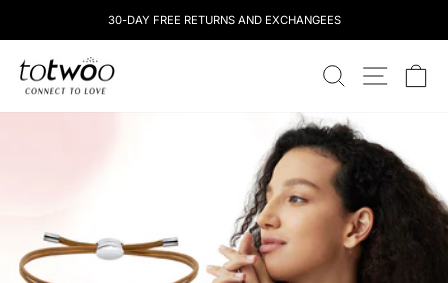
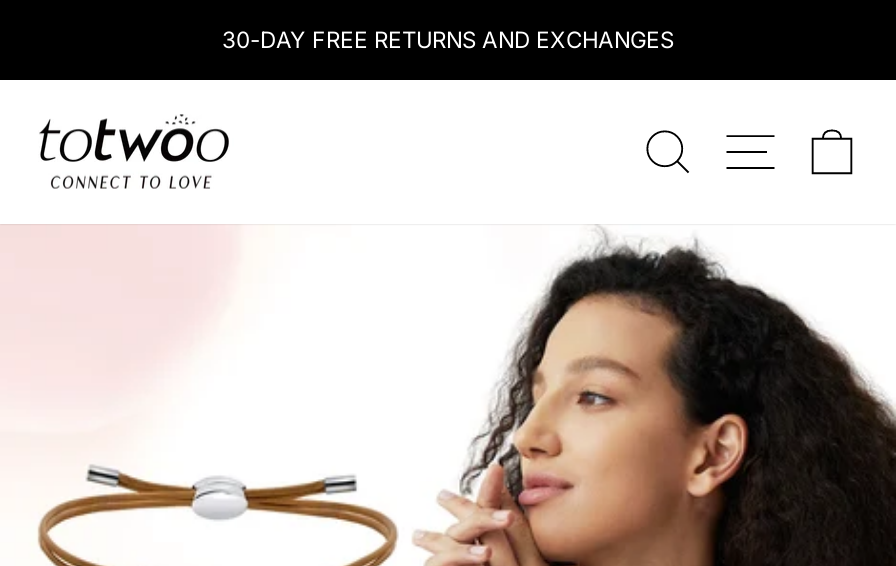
[107,13,340,27] 30-DAY FREE RETURNS AND EXCHANGEES -> [222,26,674,54] 30-DAY FREE RETURNS AND EXCHANGES

